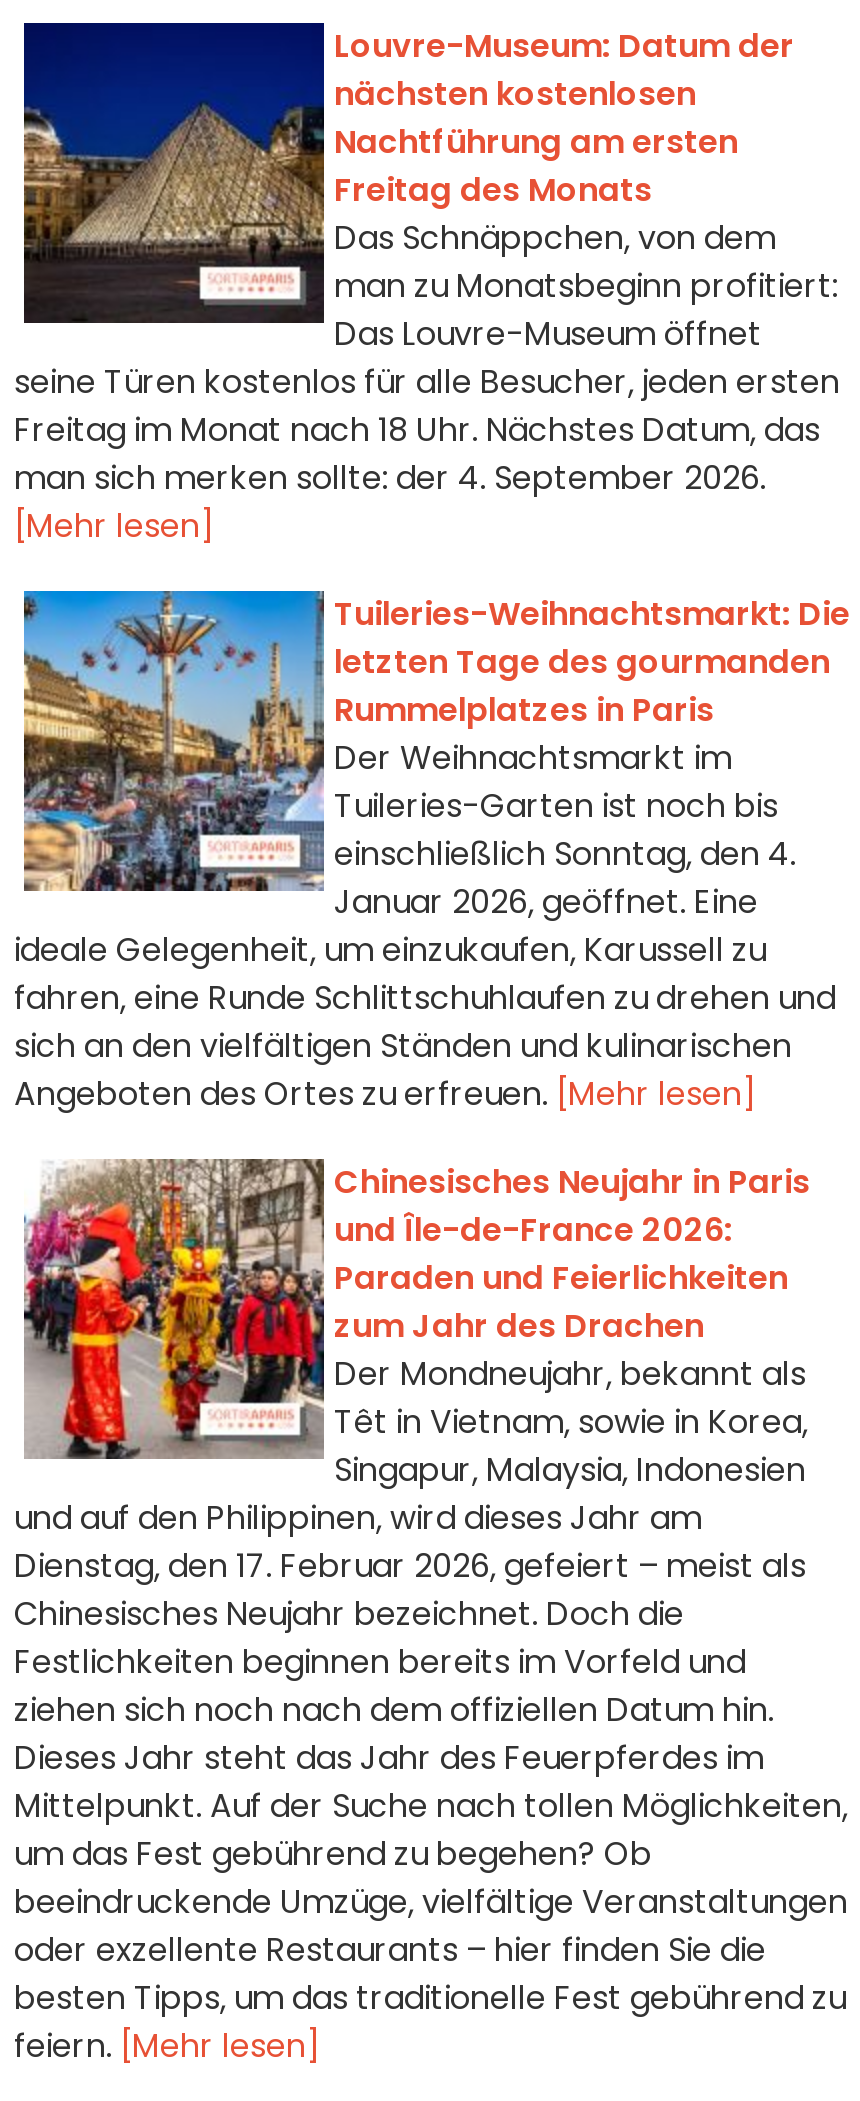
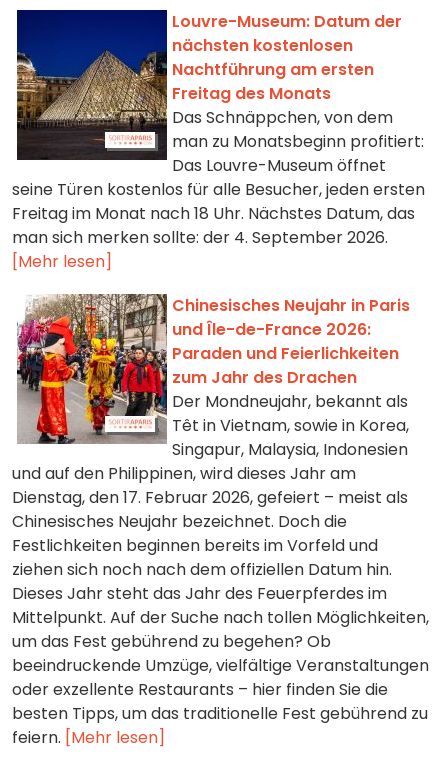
[14,589,850,1118] [image] | Tuileries-Weihnachtsmarkt: Die | letzten Tage des gourmanden | Rummelplatzes in Paris | Der Weihnachtsmarkt im | Tuileries-Garten ist noch bis | einschließlich Sonntag, den 4. | Januar 2026, geöffnet. Eine | ideale Gelegenheit, um einzukaufen, Karussell zu | fahren, eine Runde Schlittschuhlaufen zu drehen und | sich an den vielfältigen Ständen und kulinarischen | Angeboten des Ortes zu erfreuen. [Mehr lesen] -> none

